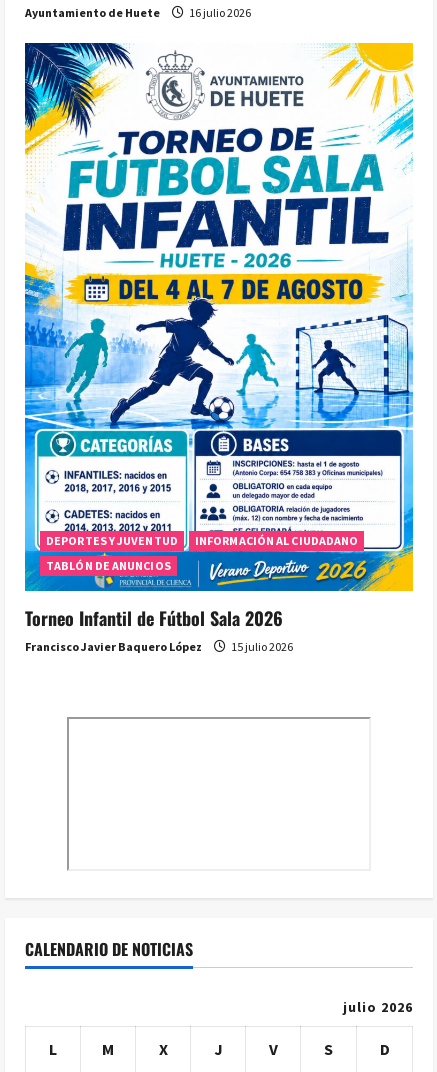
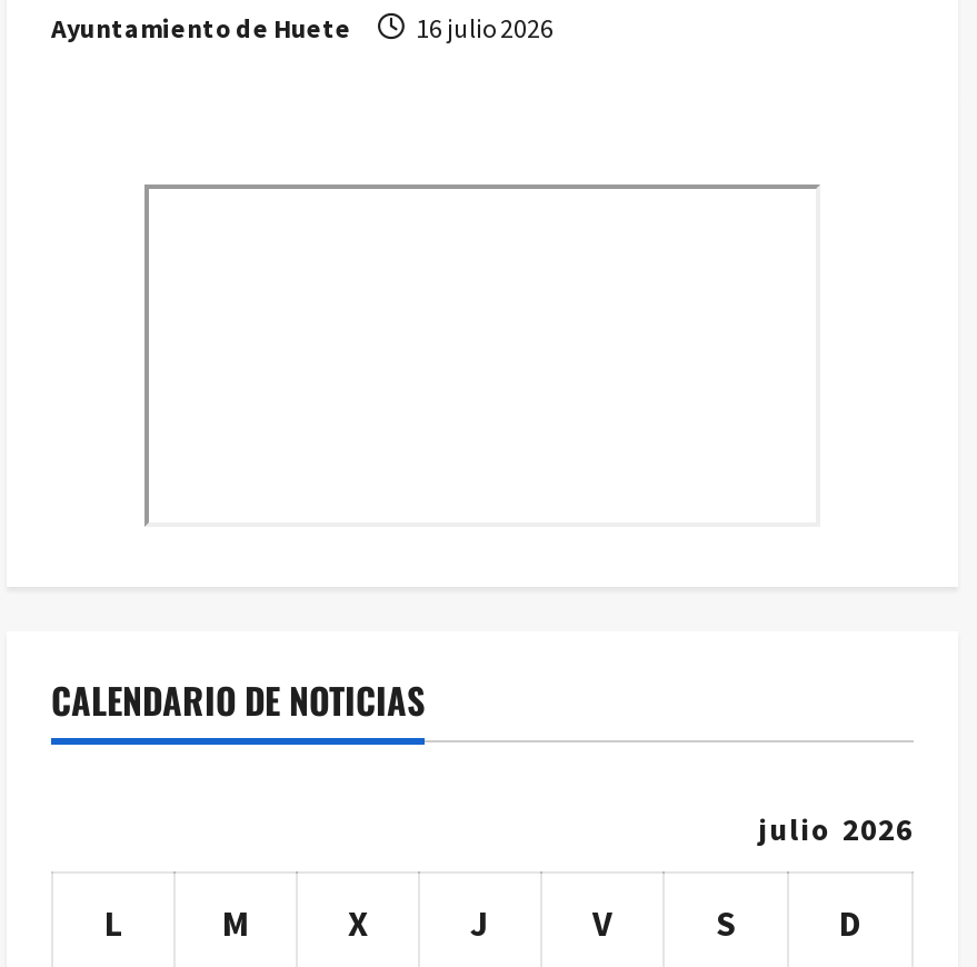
[24,42,414,654] [image] | DEPORTES Y JUVENTUD | INFORMACIÓN AL CIUDADANO | TABLÓN DE ANUNCIOS | Torneo Infantil de Fútbol Sala 2026 | Francisco Javier Baquero López | 15 julio 2026 -> none

